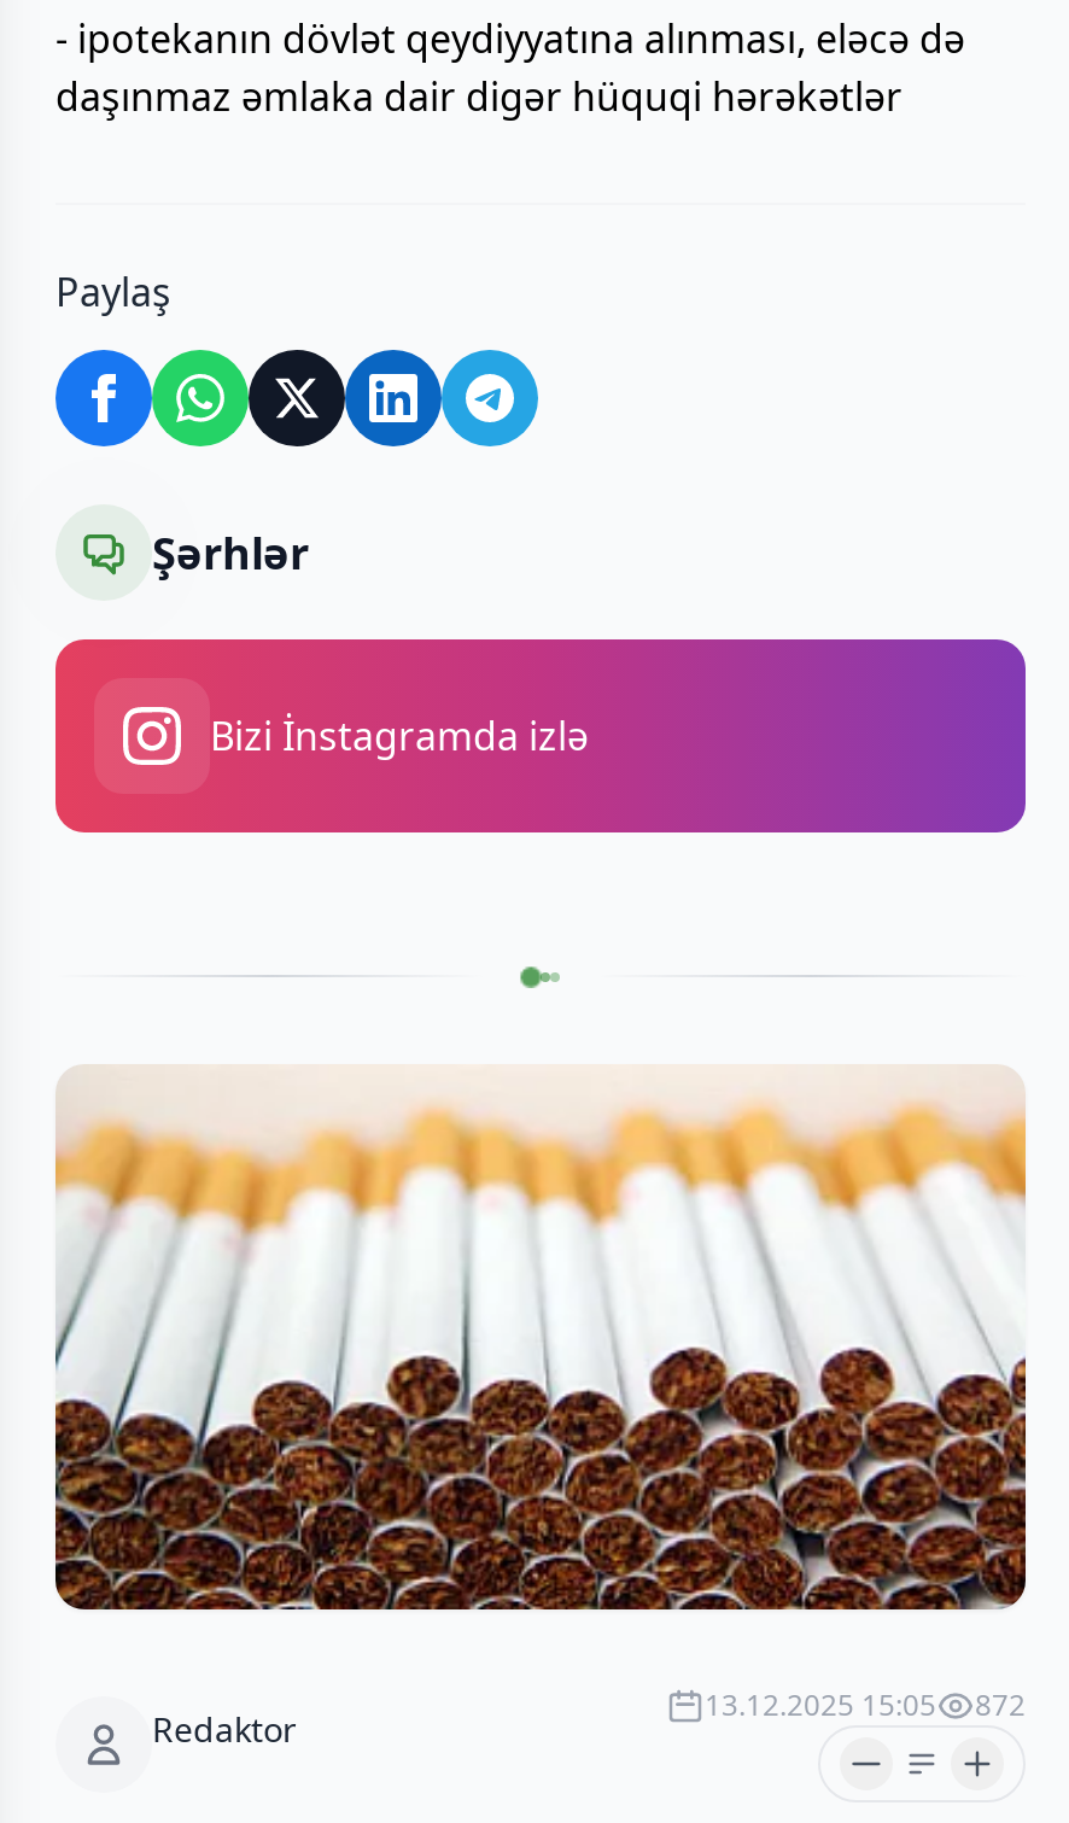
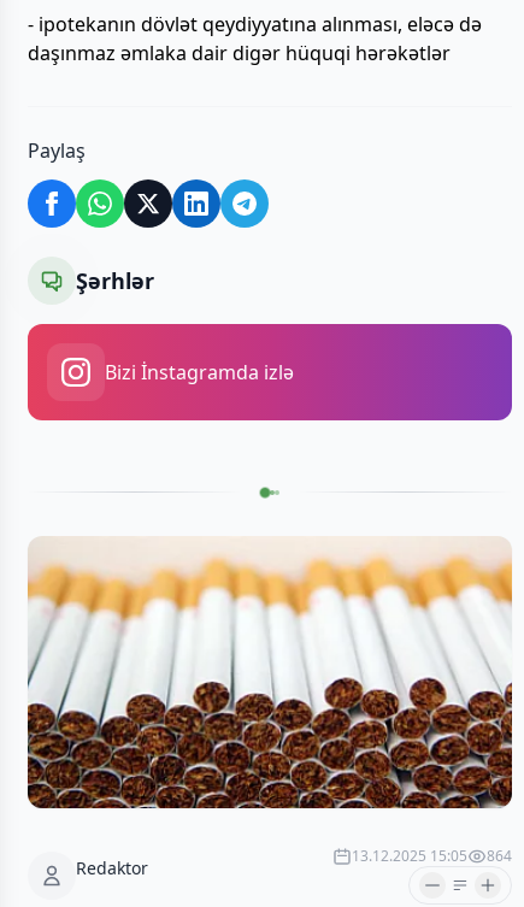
[705,1684,1026,1725] 13.12.2025 15:05 872 -> [352,845,512,866] 13.12.2025 15:05 864

